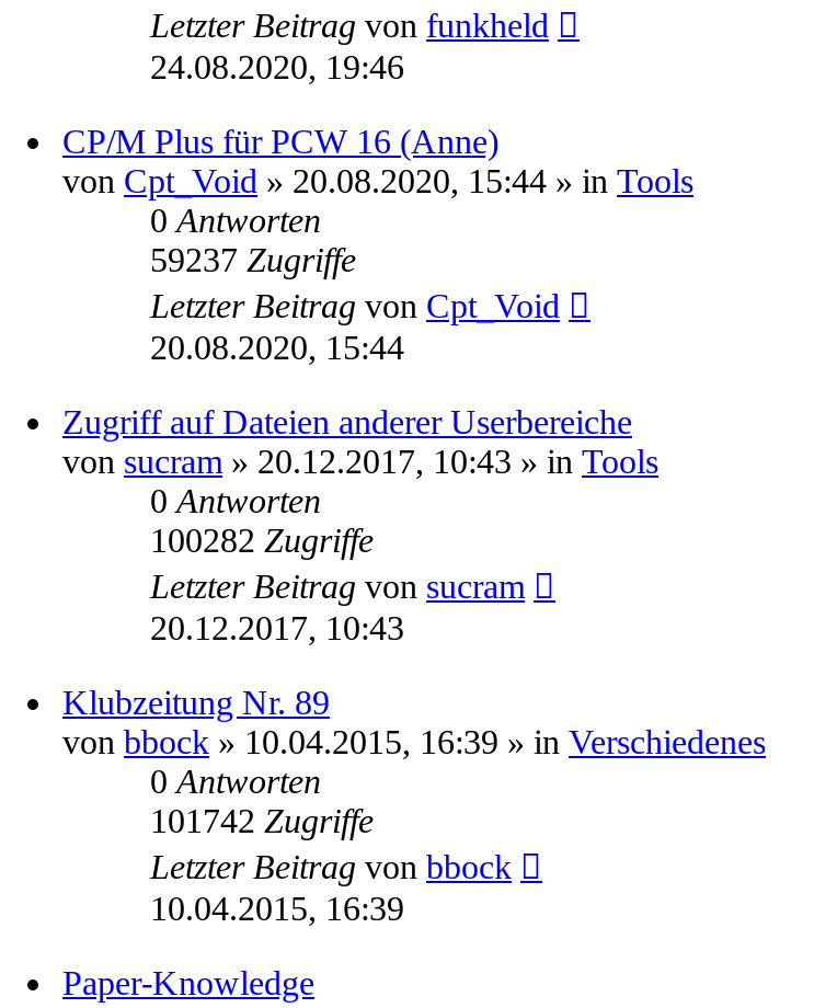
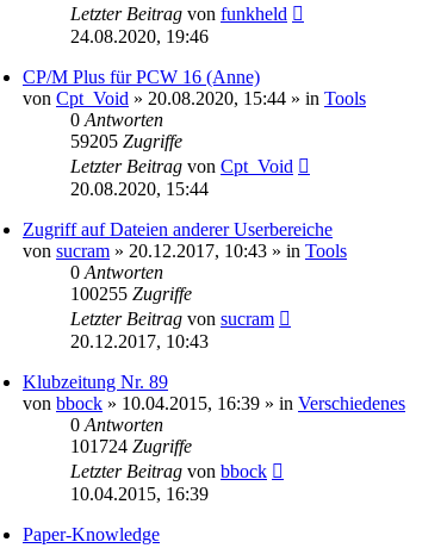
[150,241,356,278] 59237 Zugriffe -> [70,131,182,151] 59205 Zugriffe
[150,521,374,559] 100282 Zugriffe -> [70,283,192,304] 100255 Zugriffe
[150,802,374,839] 101742 Zugriffe -> [70,436,192,456] 101724 Zugriffe

